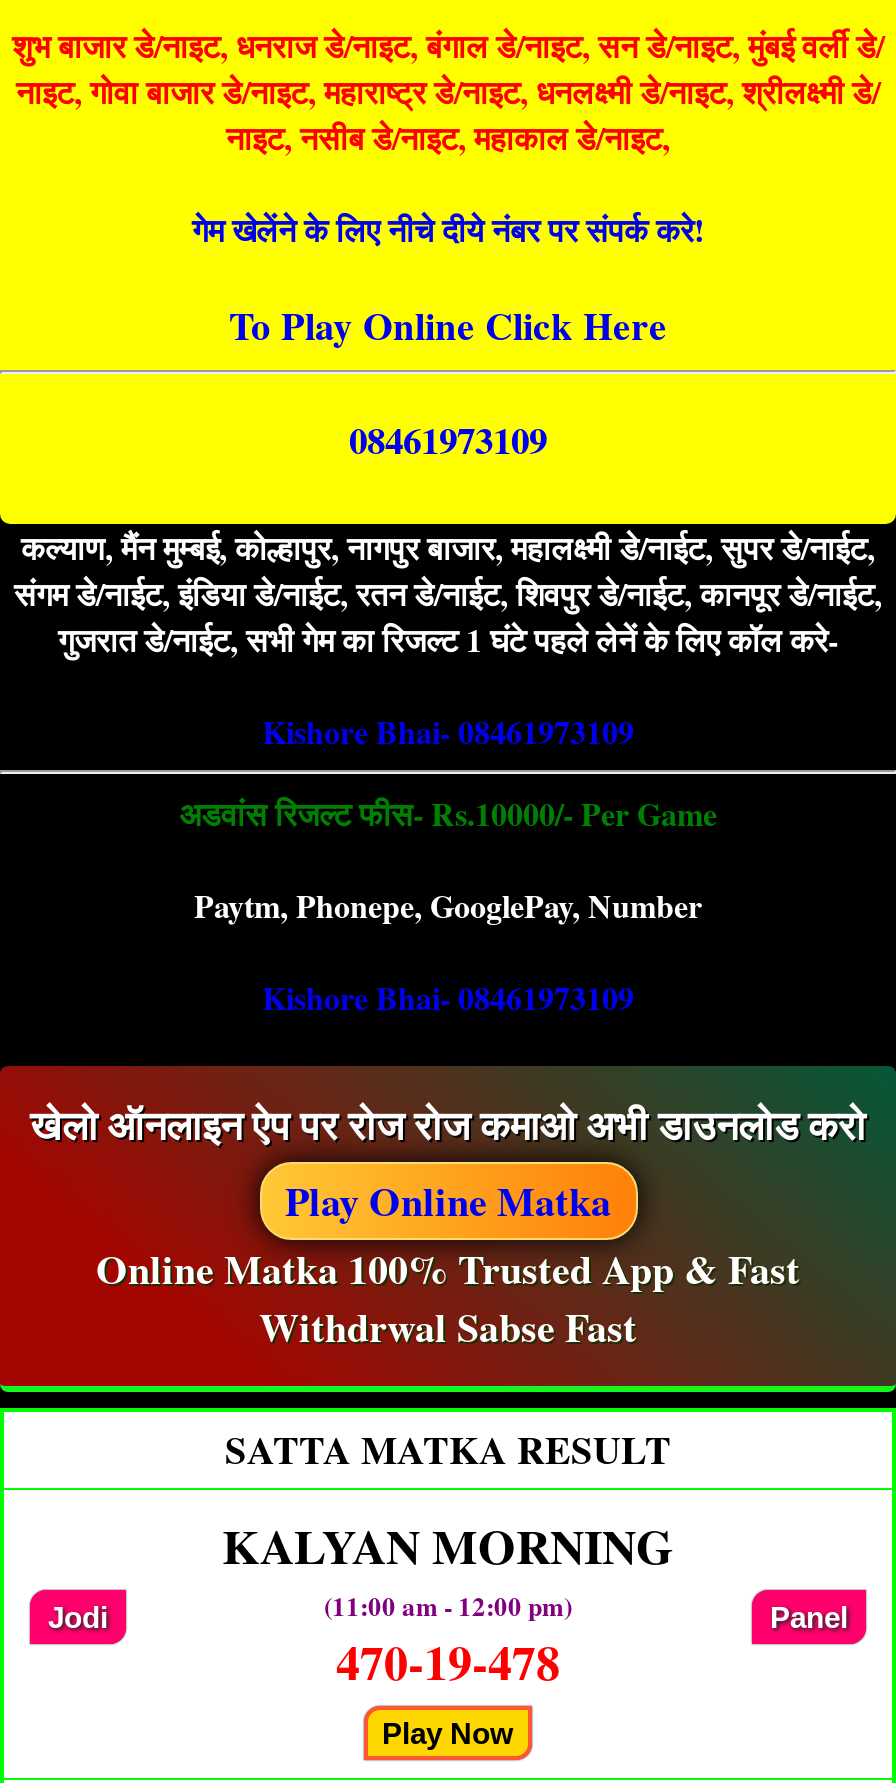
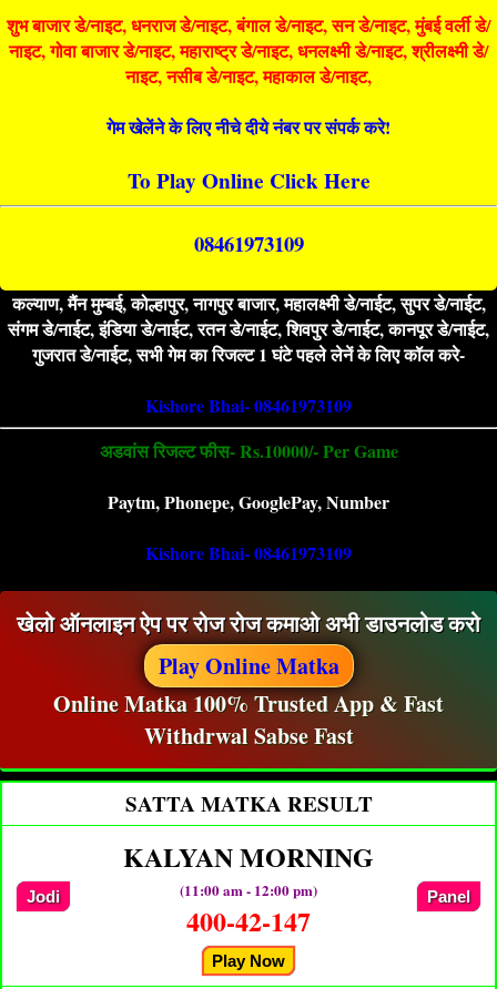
[336,1626,560,1696] 470-19-478 -> [186,901,311,940] 400-42-147

